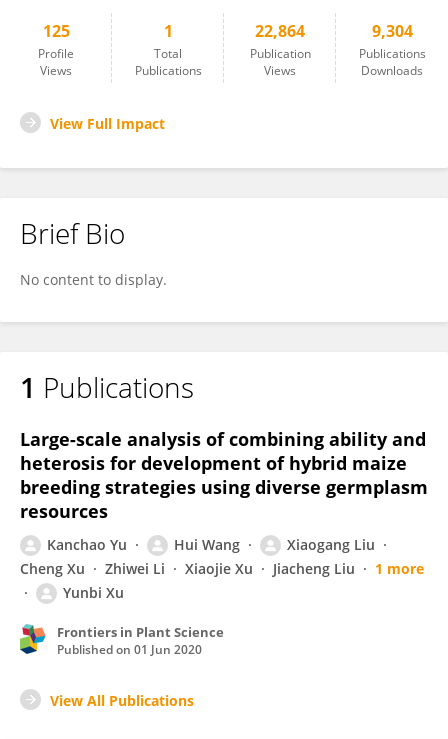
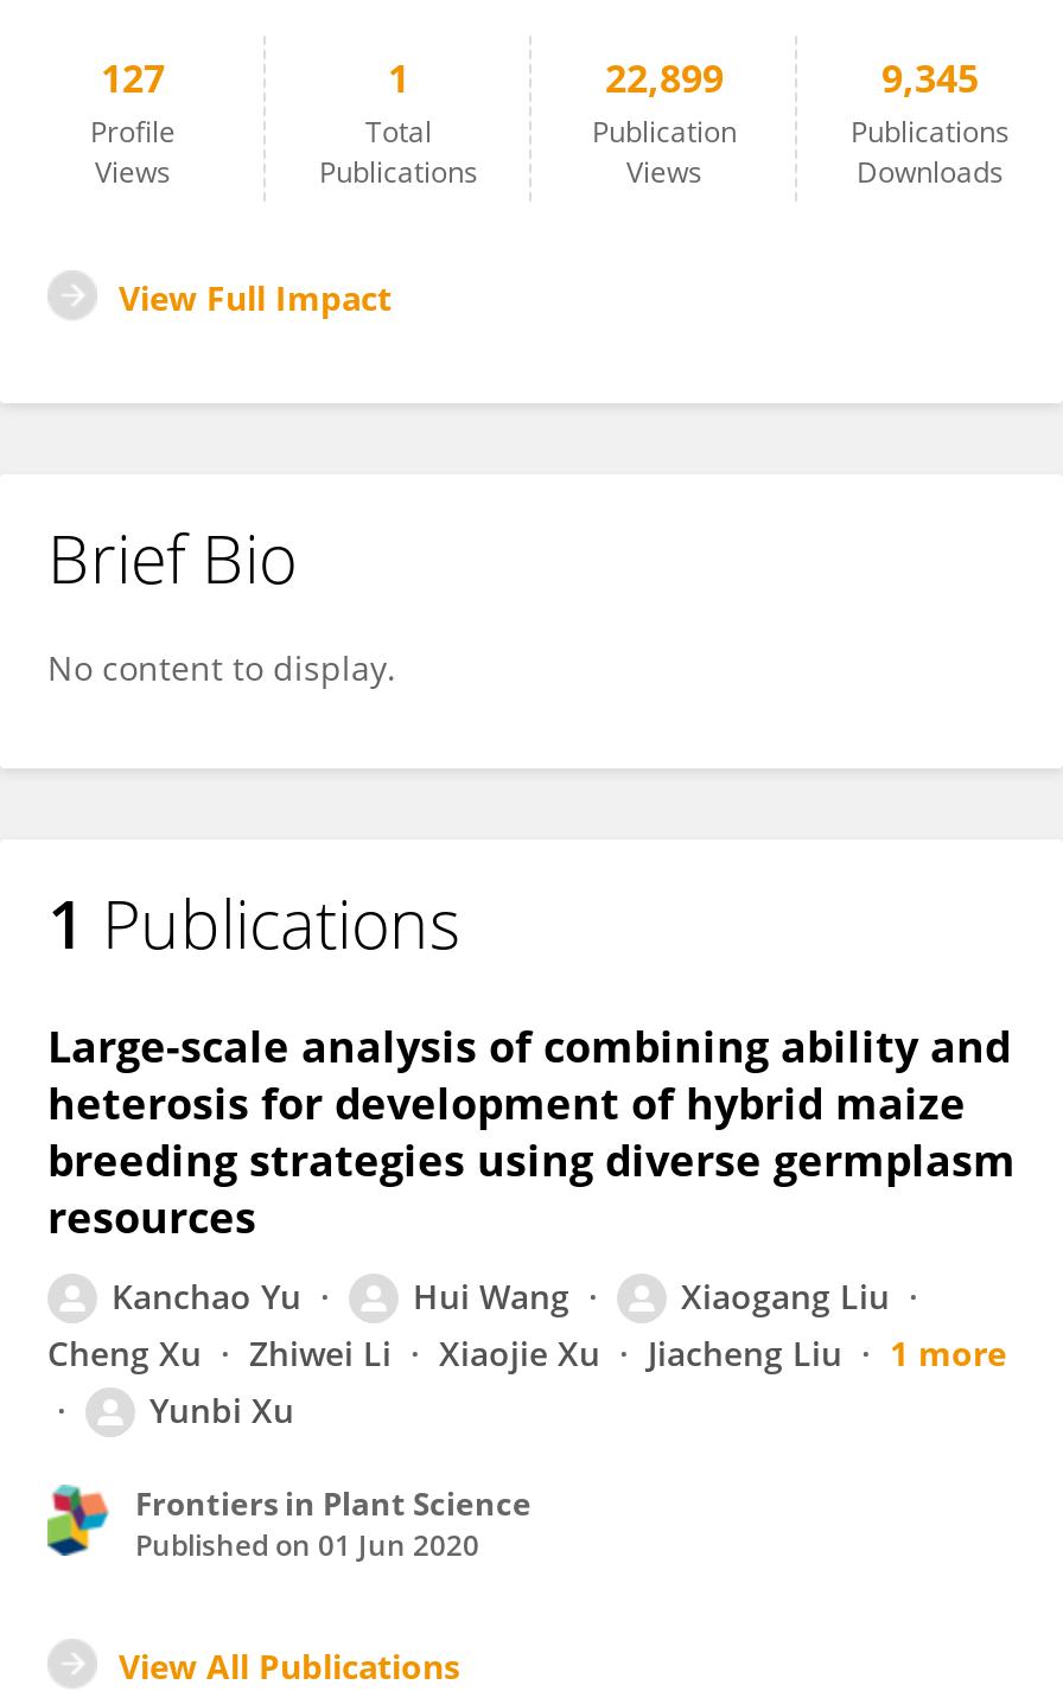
[42,20,69,42] 125 -> [101,52,165,104] 127
[255,20,305,42] 22,864 -> [605,52,724,104] 22,899
[371,20,412,42] 9,304 -> [881,52,979,104] 9,345

